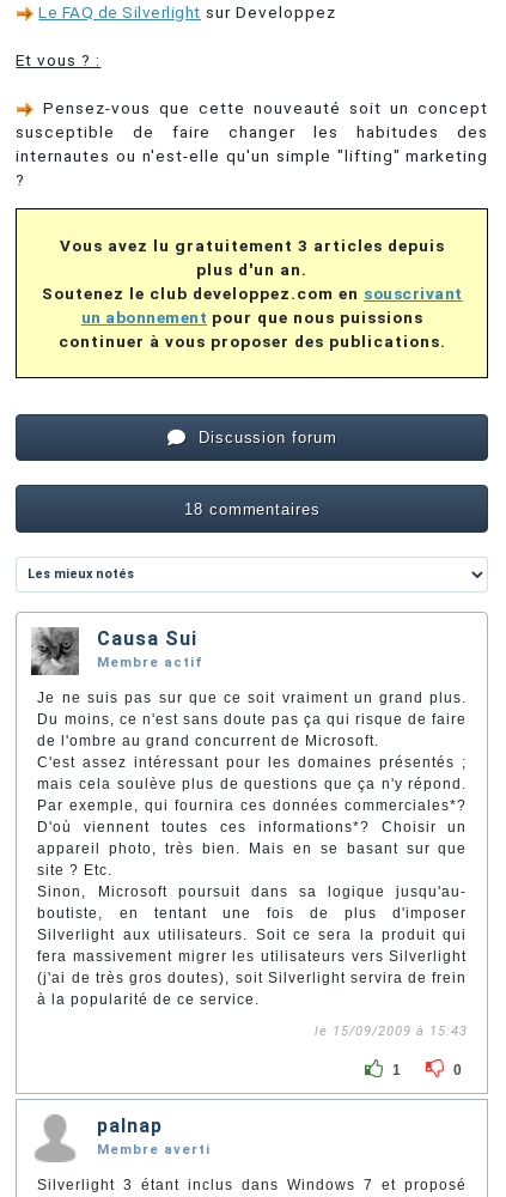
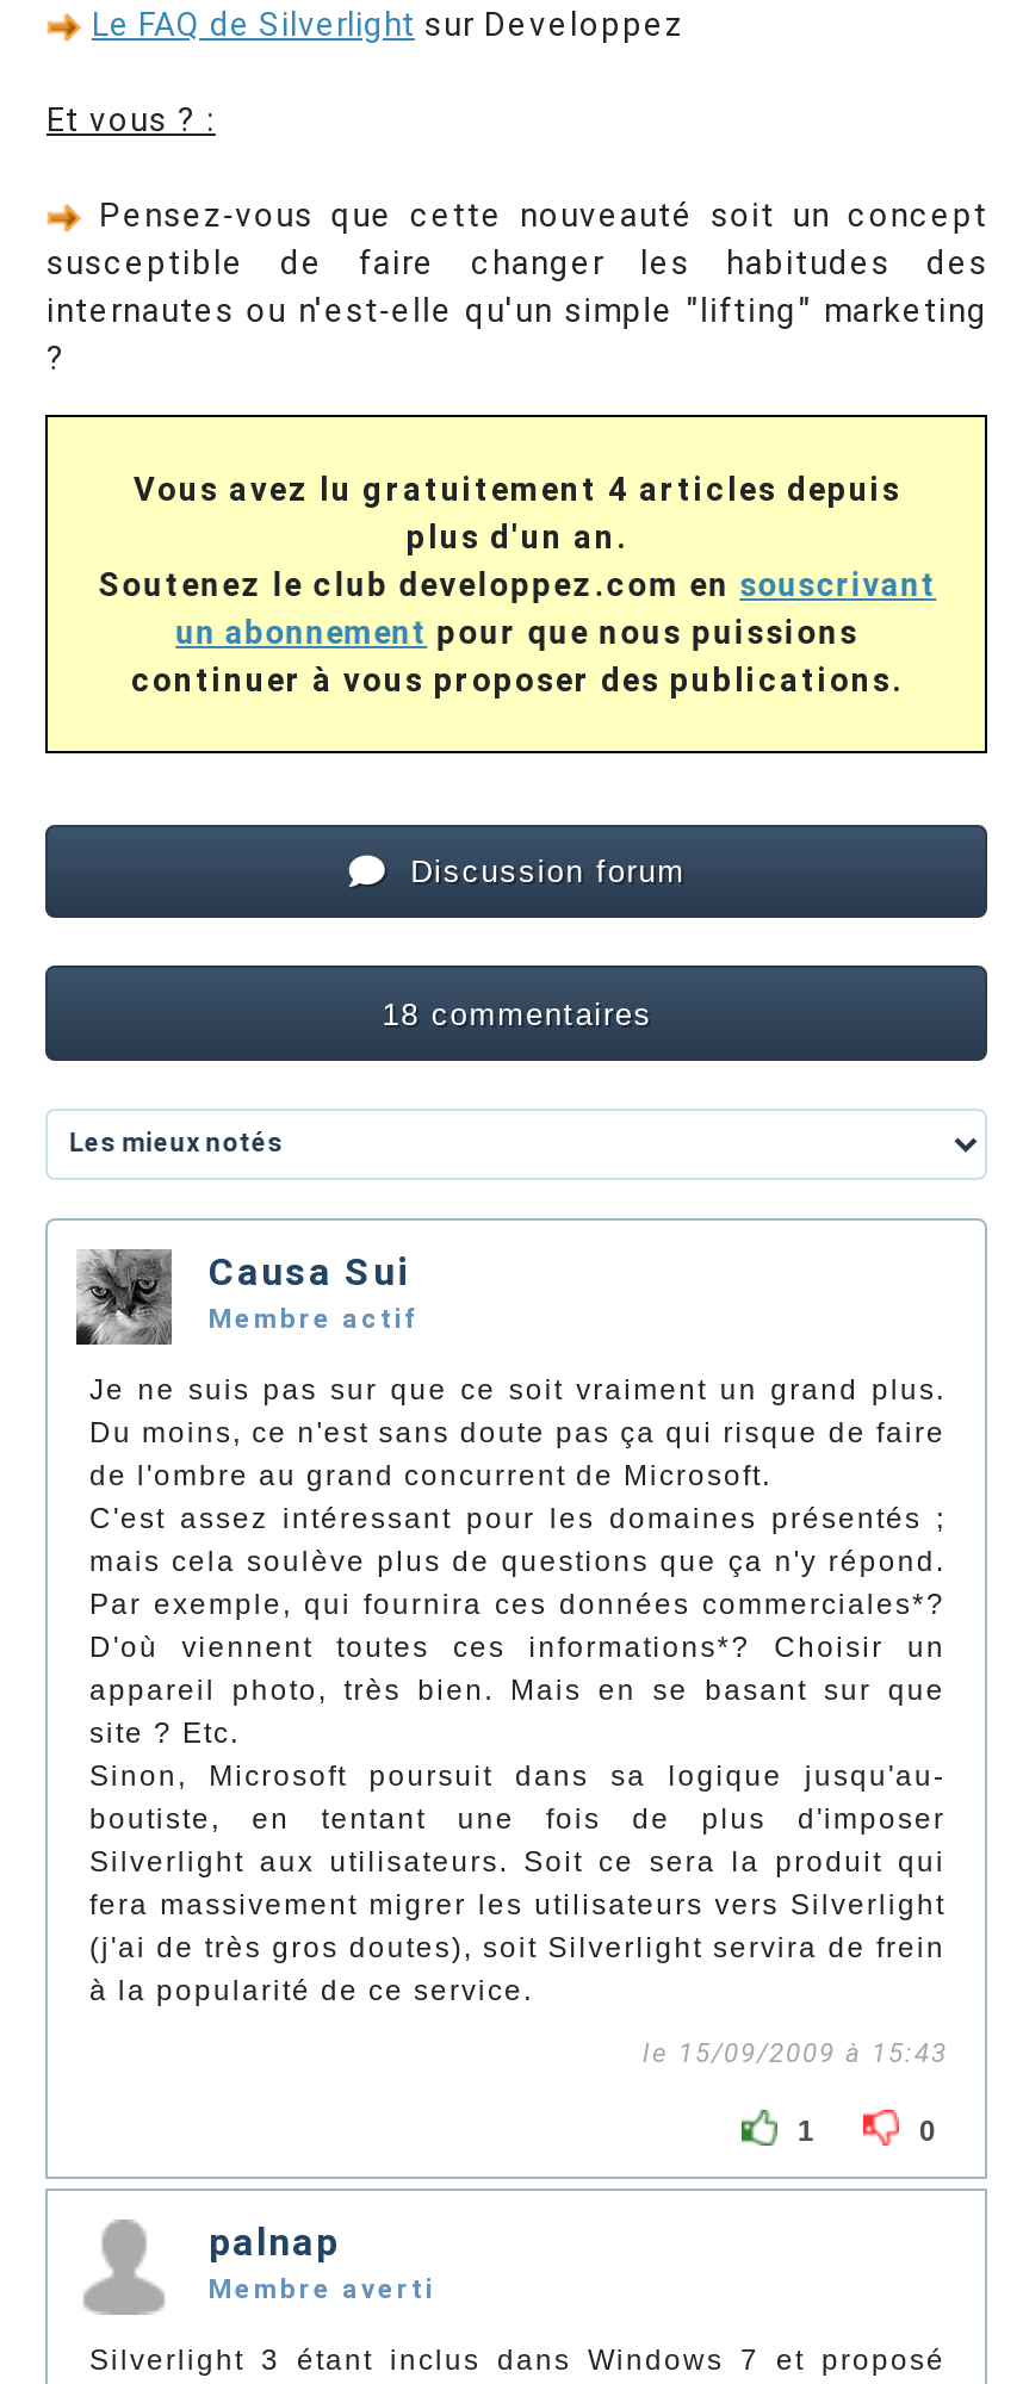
[60,236,445,255] Vous avez lu gratuitement 3 articles depuis -> [133,470,901,508] Vous avez lu gratuitement 4 articles depuis

